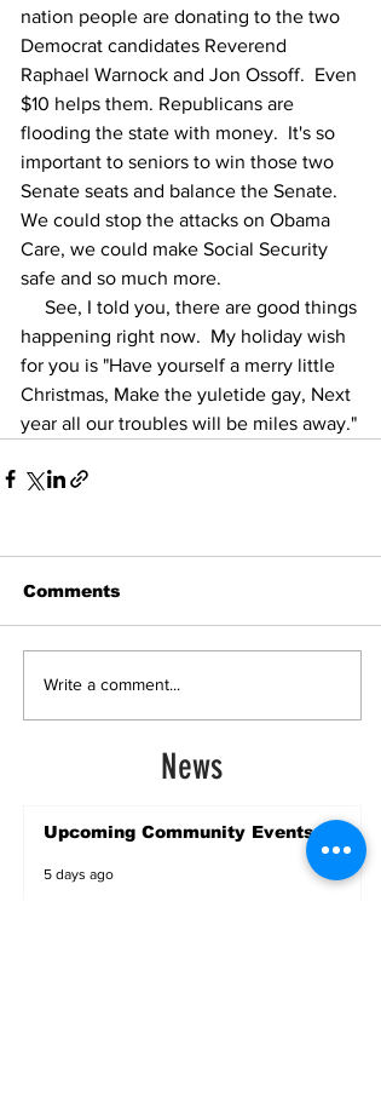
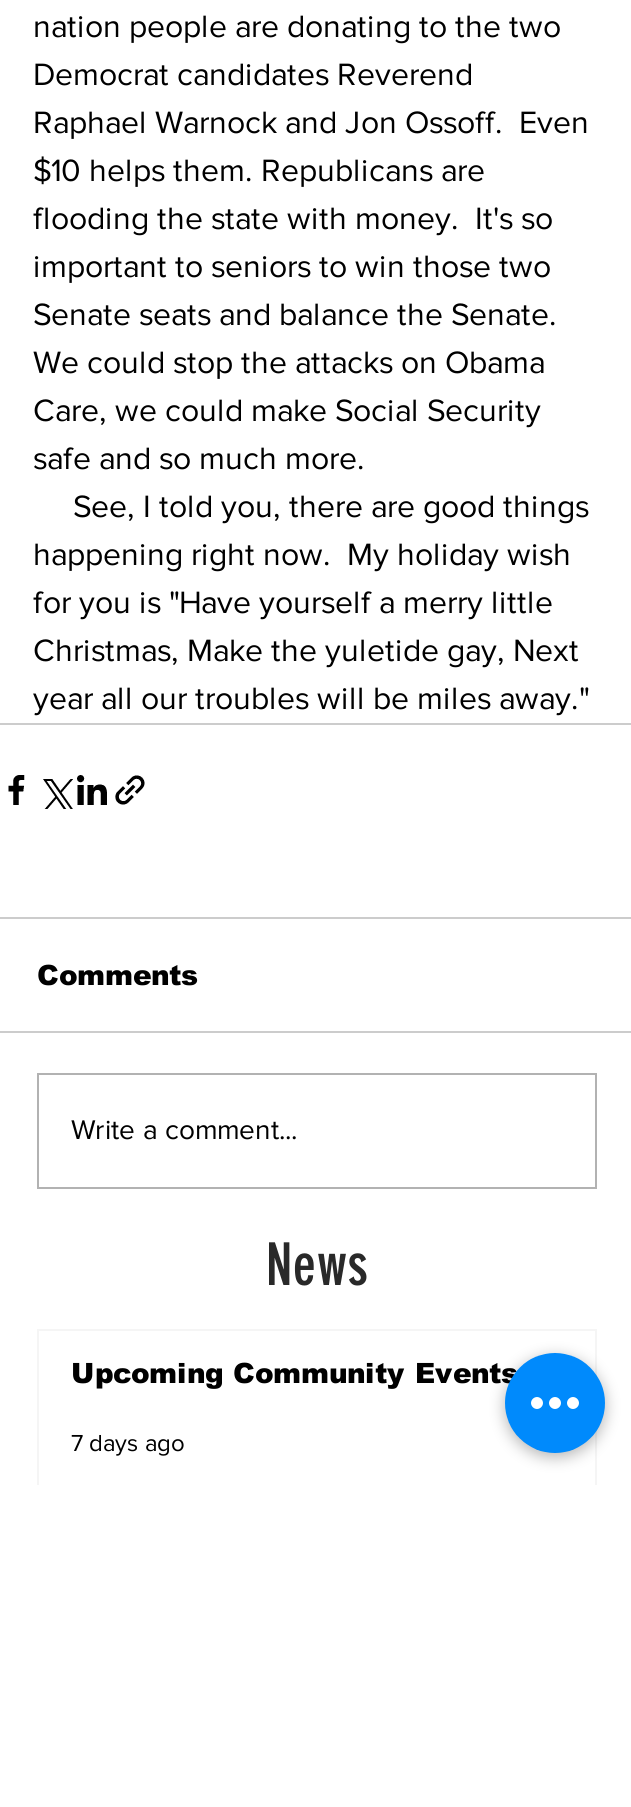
[44,866,114,883] 5 days ago -> [71,1429,185,1457] 7 days ago

